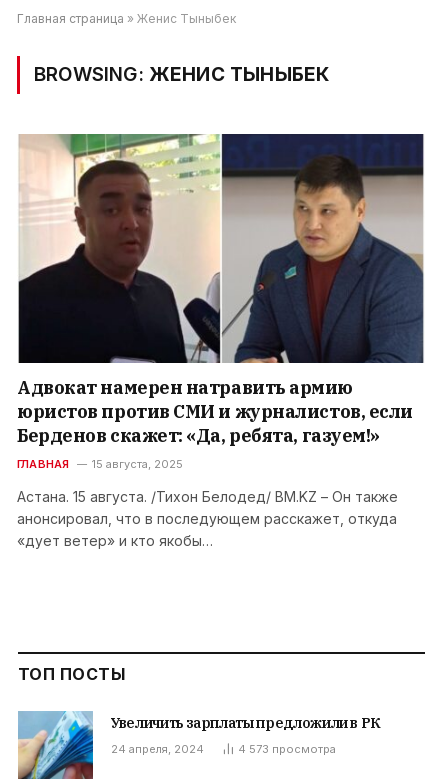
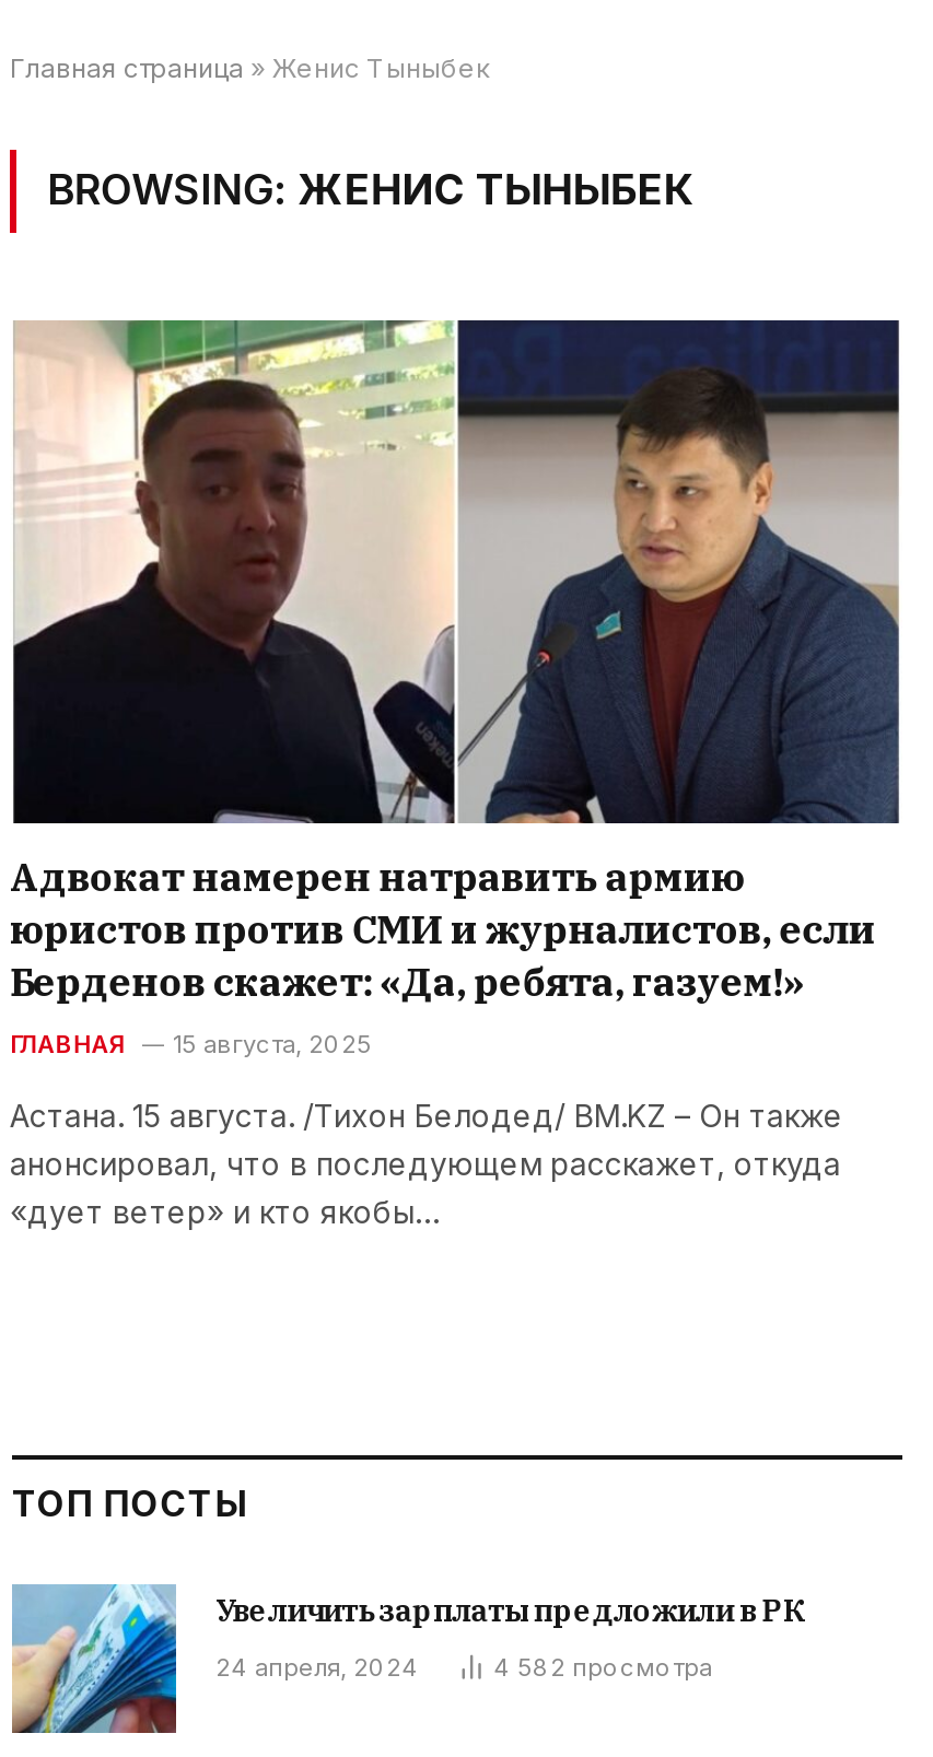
[238,742,336,756] 4 573 просмотра -> [493,1652,712,1683] 4 582 просмотра

